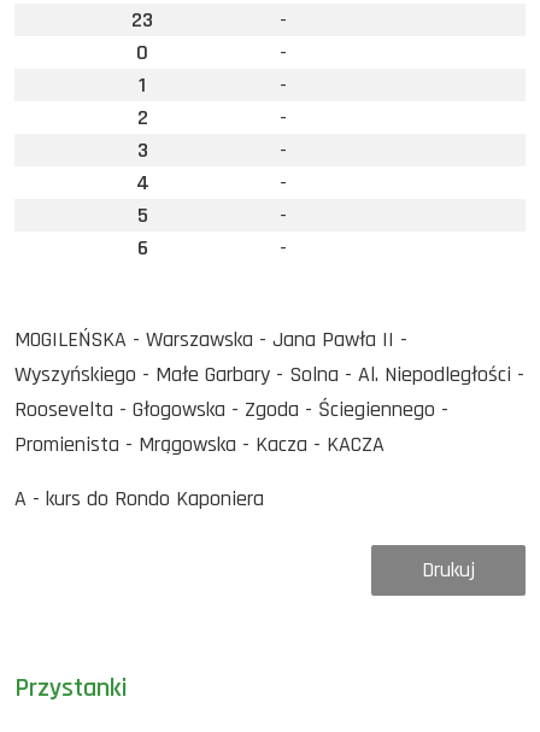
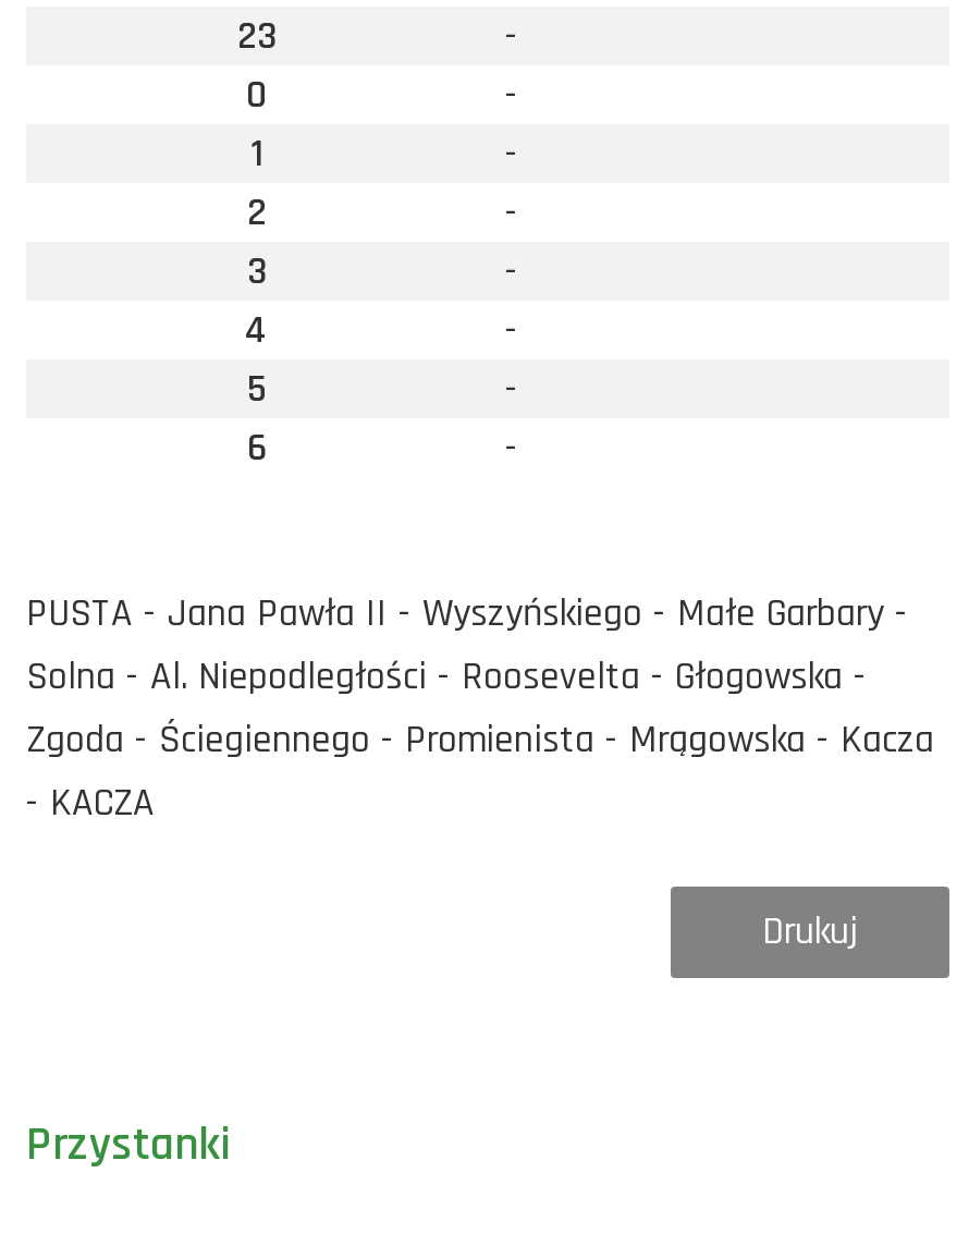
[14,326,524,513] MOGILEŃSKA - Warszawska - Jana Pawła II - | Wyszyńskiego - Małe Garbary - Solna - Al. Niepodległości - | Roosevelta - Głogowska - Zgoda - Ściegiennego - | Promienista - Mrągowska - Kacza - KACZA | A - kurs do Rondo Kaponiera -> [26,588,934,828] PUSTA - Jana Pawła II - Wyszyńskiego - Małe Garbary - | Solna - Al. Niepodległości - Roosevelta - Głogowska - | Zgoda - Ściegiennego - Promienista - Mrągowska - Kacza | - KACZA

